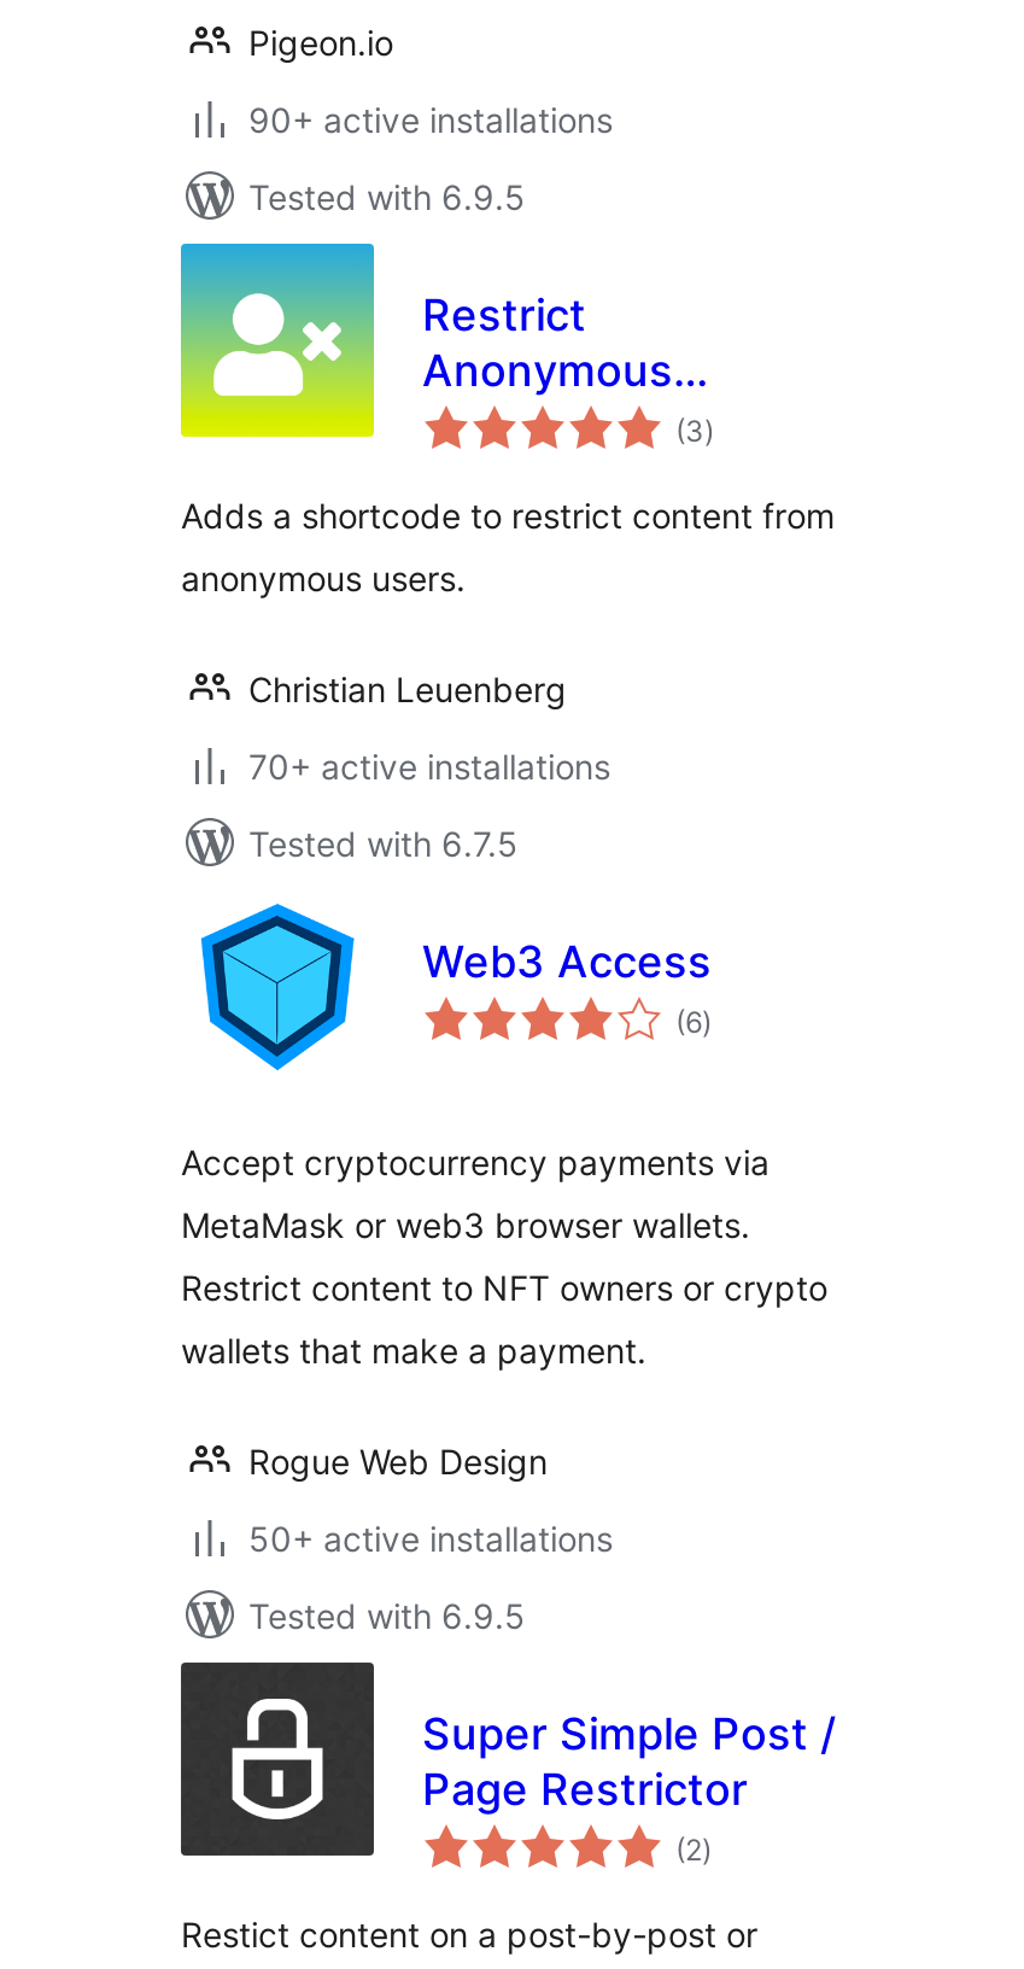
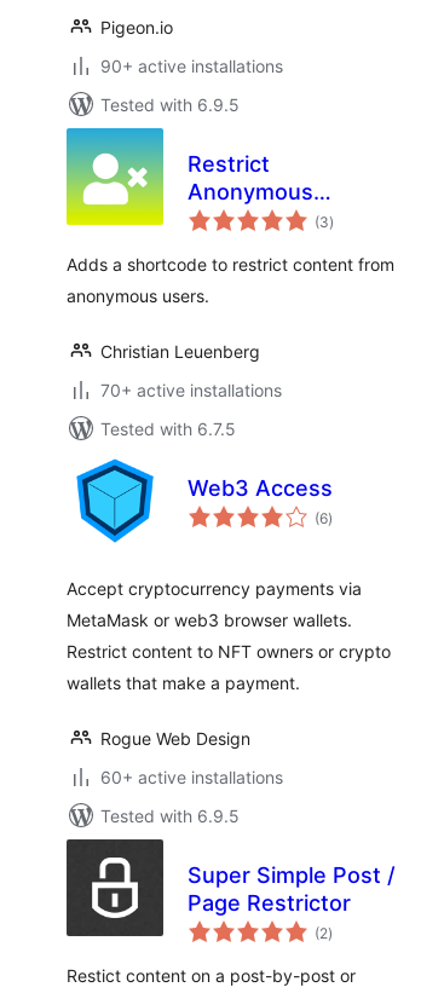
[248,1518,613,1559] 50+ active installations -> [100,767,283,787] 60+ active installations

